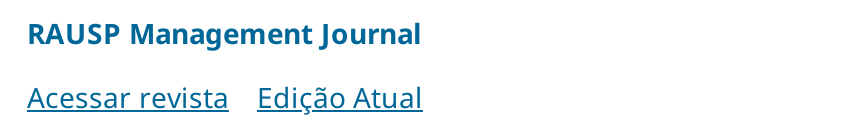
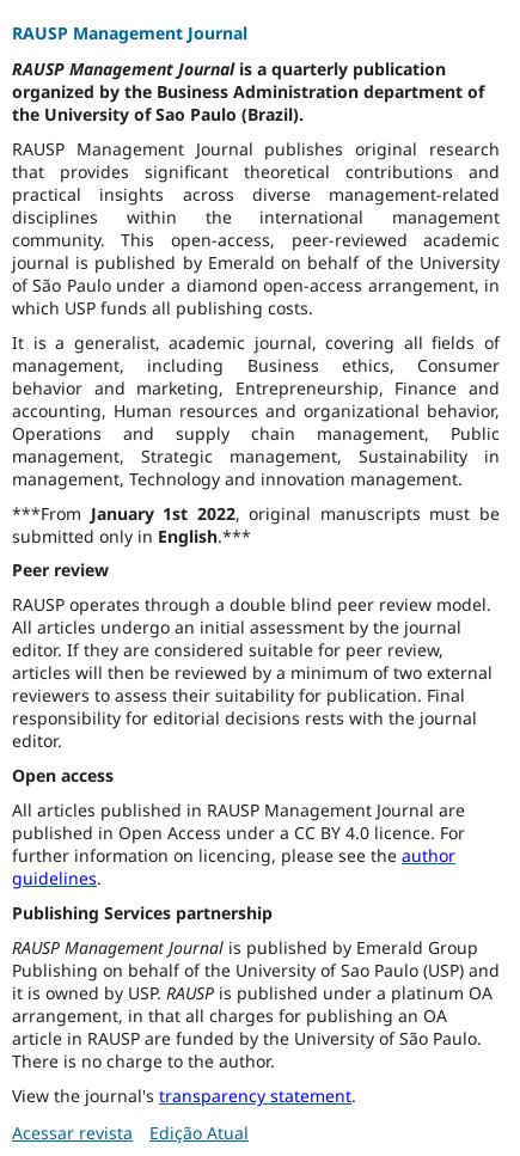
none -> [12,57,500,1107] RAUSP Management Journal is a quarterly publication | organized by the Business Administration department of | the University of Sao Paulo (Brazil). | RAUSP Management Journal publishes original research | that provides significant theoretical contributions and | practical insights across diverse management-related | disciplines within the international management | community. This open-access, peer-reviewed academic | journal is published by Emerald on behalf of the University | of São Paulo under a diamond open-access arrangement, in | which USP funds all publishing costs. | It is a generalist, academic journal, covering all fields of | management, including Business ethics, Consumer | behavior and marketing, Entrepreneurship, Finance and | accounting, Human resources and organizational behavior, | Operations and supply chain management, Public | management, Strategic management, Sustainability in | management, Technology and innovation management. | ***From January 1st 2022, original manuscripts must be | submitted only in English.*** | Peer review | RAUSP operates through a double blind peer review model. | All articles undergo an initial assessment by the journal | editor. If they are considered suitable for peer review, | articles will then be reviewed by a minimum of two external | reviewers to assess their suitability for publication. Final | responsibility for editorial decisions rests with the journal | editor. | Open access | All articles published in RAUSP Management Journal are | published in Open Access under a CC BY 4.0 licence. For | further information on licencing, please see the author | guidelines. | Publishing Services partnership | RAUSP Management Journal is published by Emerald Group | Publishing on behalf of the University of Sao Paulo (USP) and | it is owned by USP. RAUSP is published under a platinum OA | arrangement, in that all charges for publishing an OA | article in RAUSP are funded by the University of São Paulo. | There is no charge to the author. | View the journal's transparency statement.

